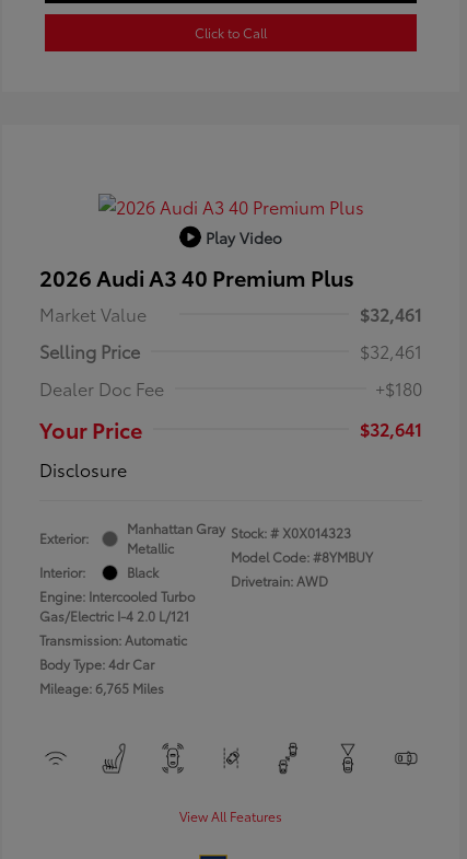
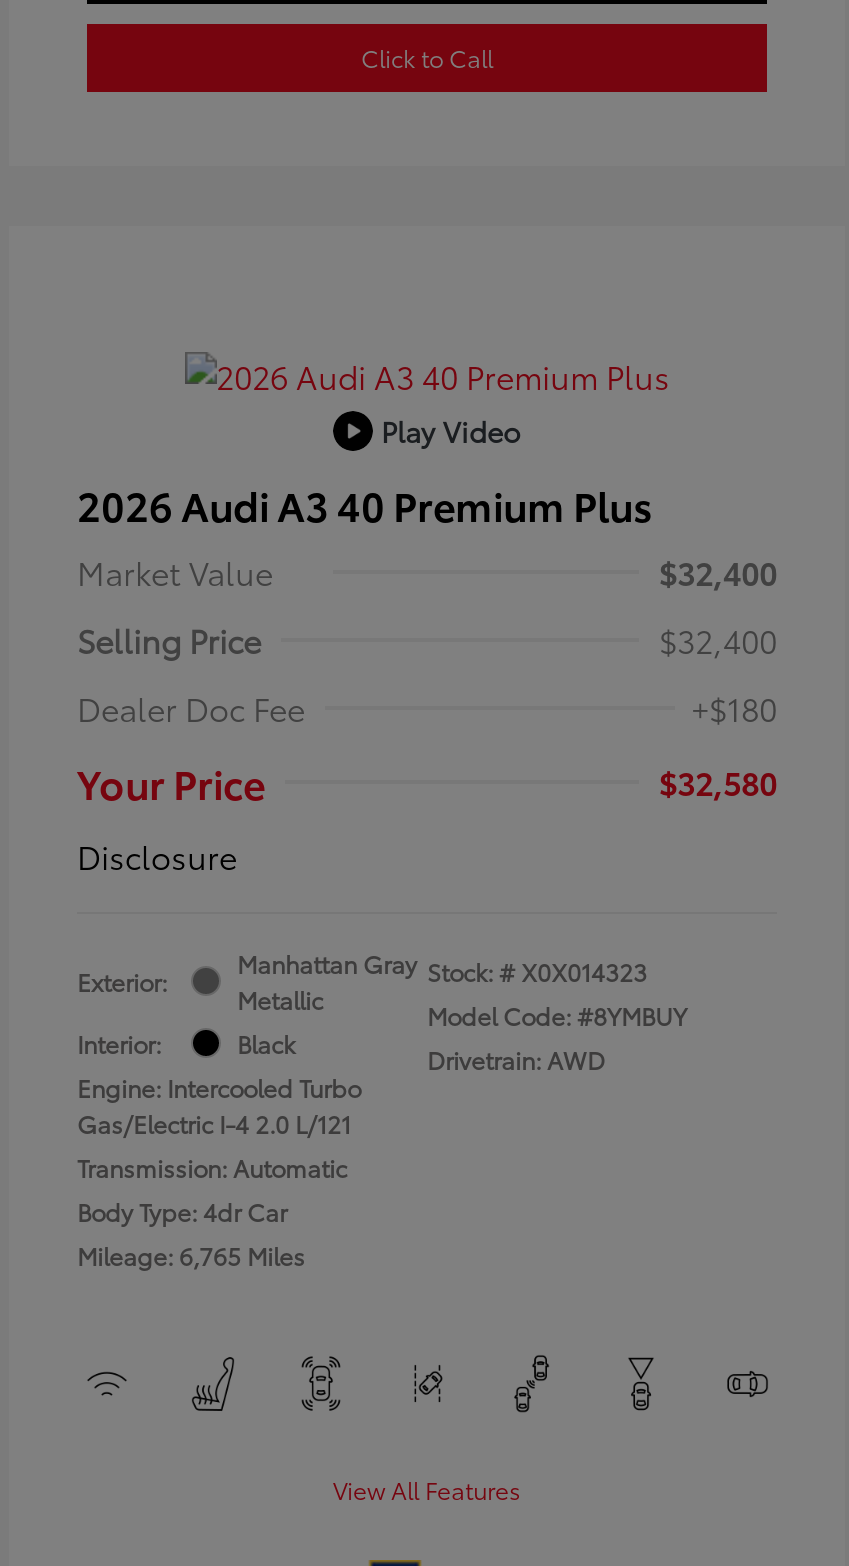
[360,301,422,327] $32,461 -> [659,547,777,593] $32,400
[360,339,422,364] $32,461 -> [659,615,777,661] $32,400
[360,416,422,442] $32,641 -> [659,757,777,803] $32,580

